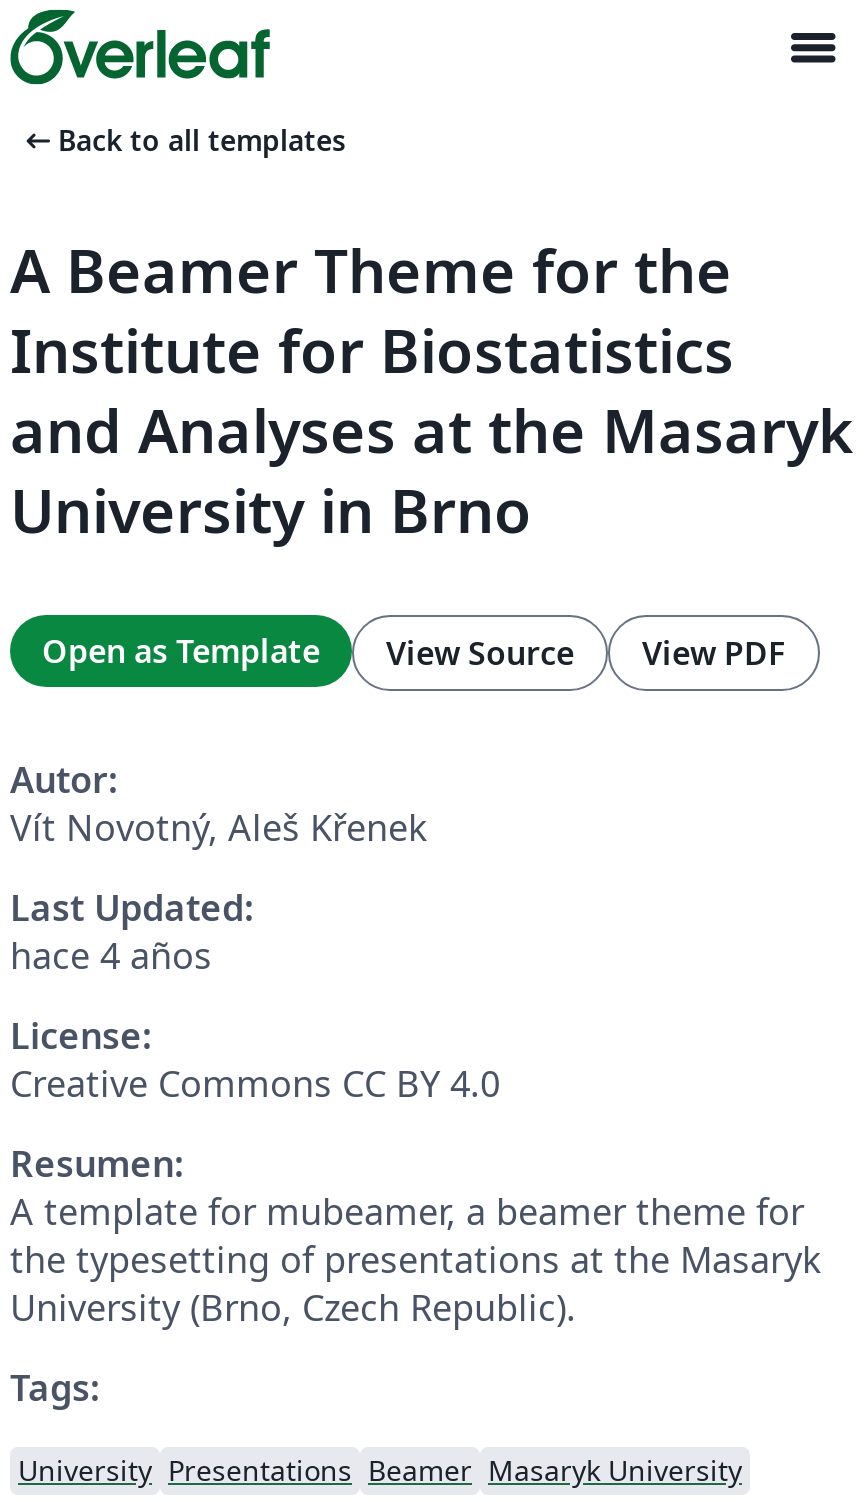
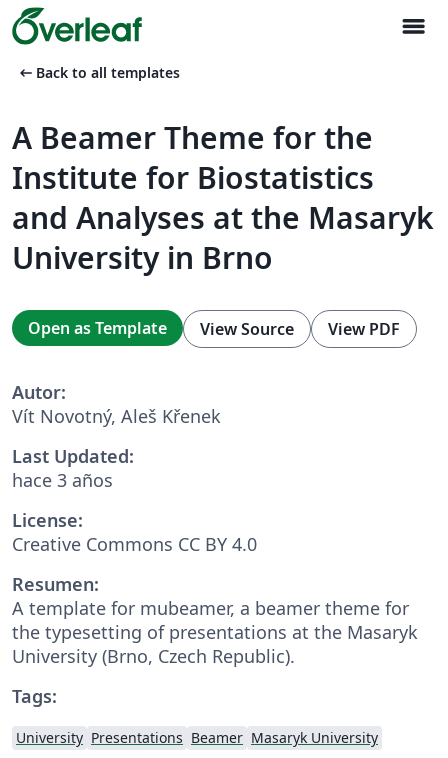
[10,930,212,978] hace 4 años -> [12,468,113,492] hace 3 años

